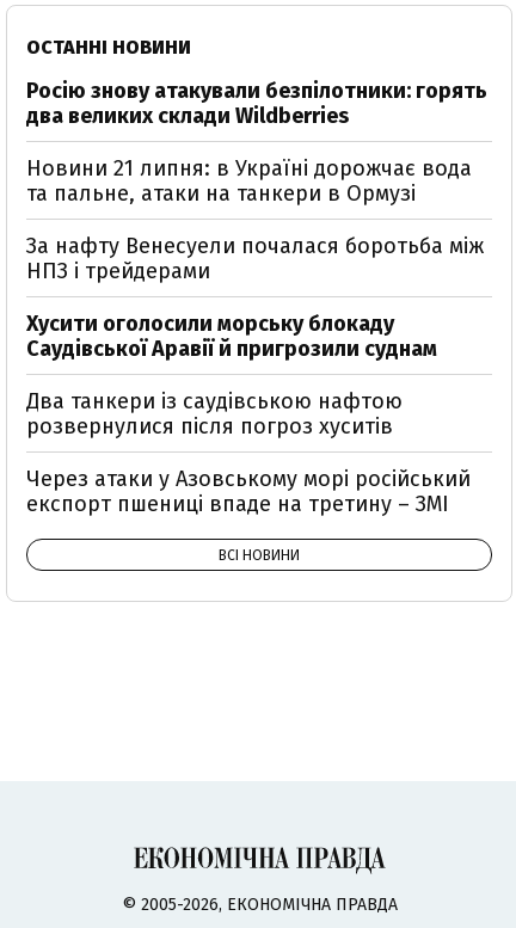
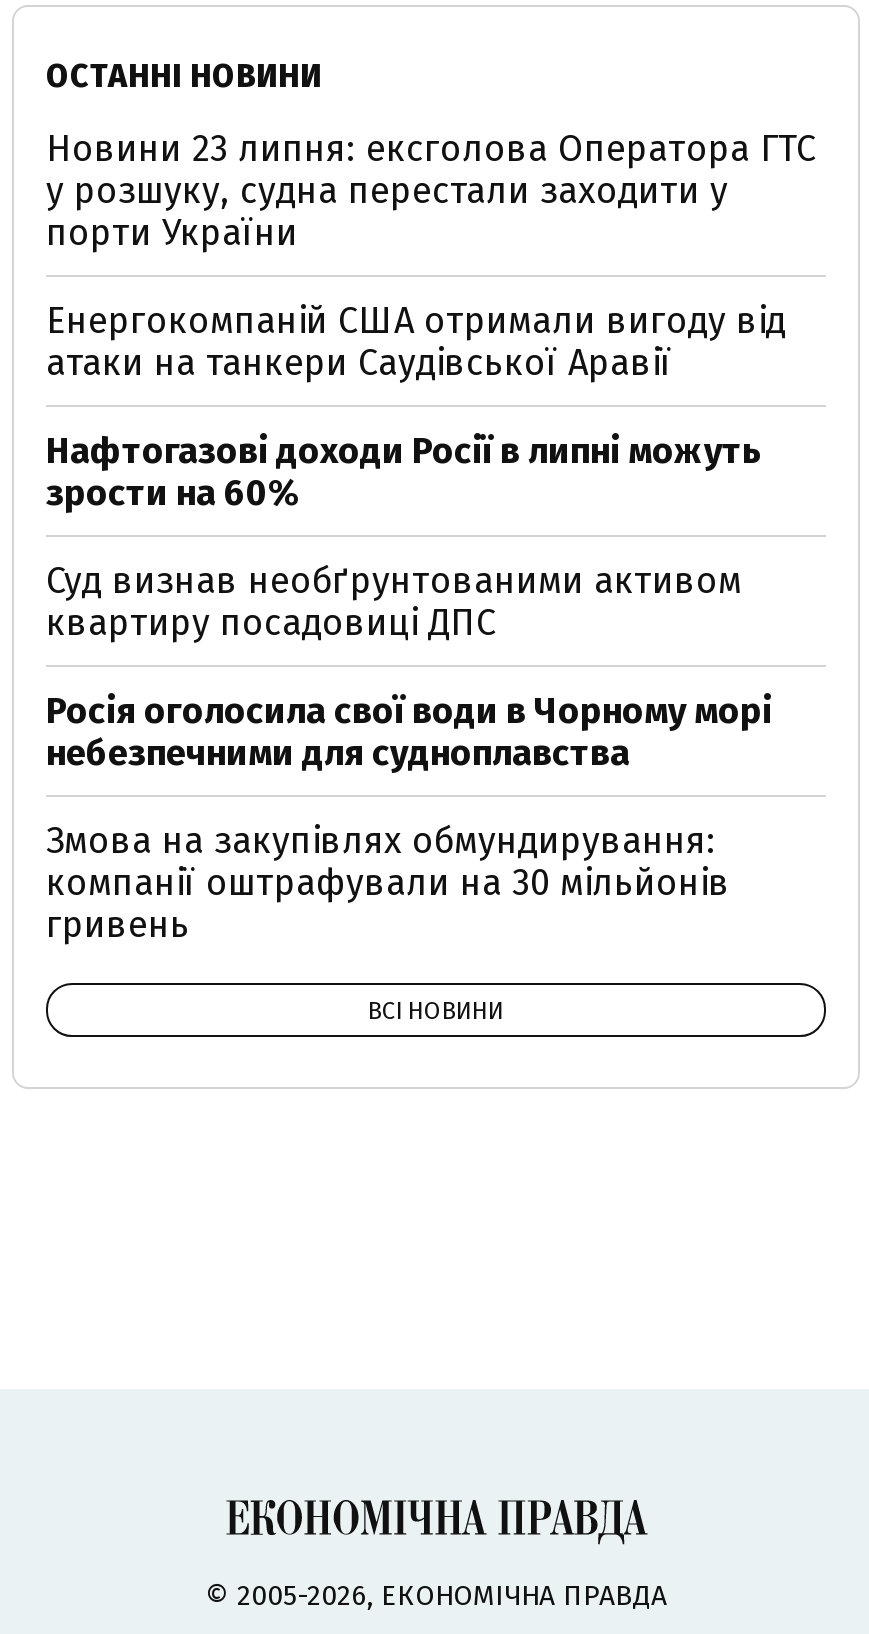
[26,78,487,129] Росію знову атакували безпілотники: горять | два великих склади Wildberries -> [46,127,816,255] Новини 23 липня: ексголова Оператора ГТС | у розшуку, судна перестали заходити у | порти України
[26,155,472,207] Новини 21 липня: в Україні дорожчає вода | та пальне, атаки на танкери в Ормузі -> [46,299,786,385] Енергокомпаній США отримали вигоду від | атаки на танкери Саудівської Аравії
[26,233,484,284] За нафту Венесуели почалася боротьба між | НПЗ і трейдерами -> [46,429,762,515] Нафтогазові доходи Росії в липні можуть | зрости на 60%
[26,311,437,362] Хусити оголосили морську блокаду | Саудівської Аравії й пригрозили суднам -> [46,559,742,645] Суд визнав необґрунтованими активом | квартиру посадовиці ДПС
[26,388,403,440] Два танкери із саудівською нафтою | розвернулися після погроз хуситів -> [46,689,772,775] Росія оголосила свої води в Чорному морі | небезпечними для судноплавства
[26,466,471,517] Через атаки у Азовському морі російський | експорт пшениці впаде на третину – ЗМІ -> [46,819,730,947] Змова на закупівлях обмундирування: | компанії оштрафували на 30 мільйонів | гривень

